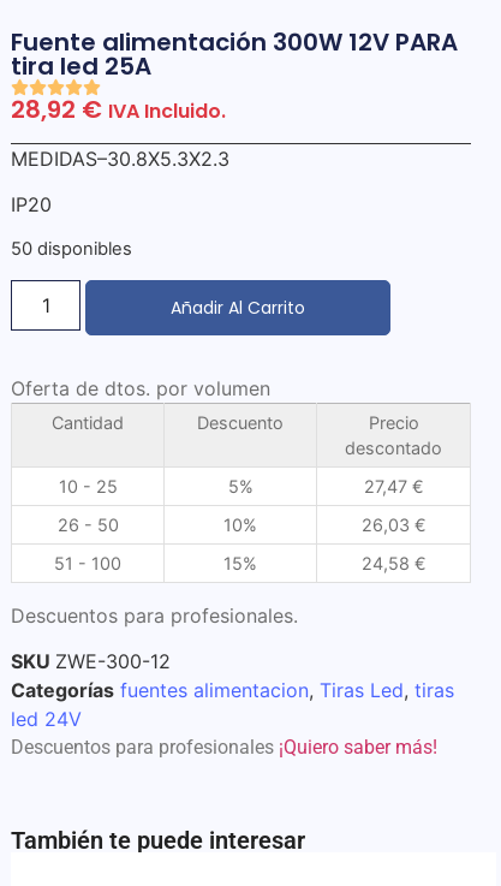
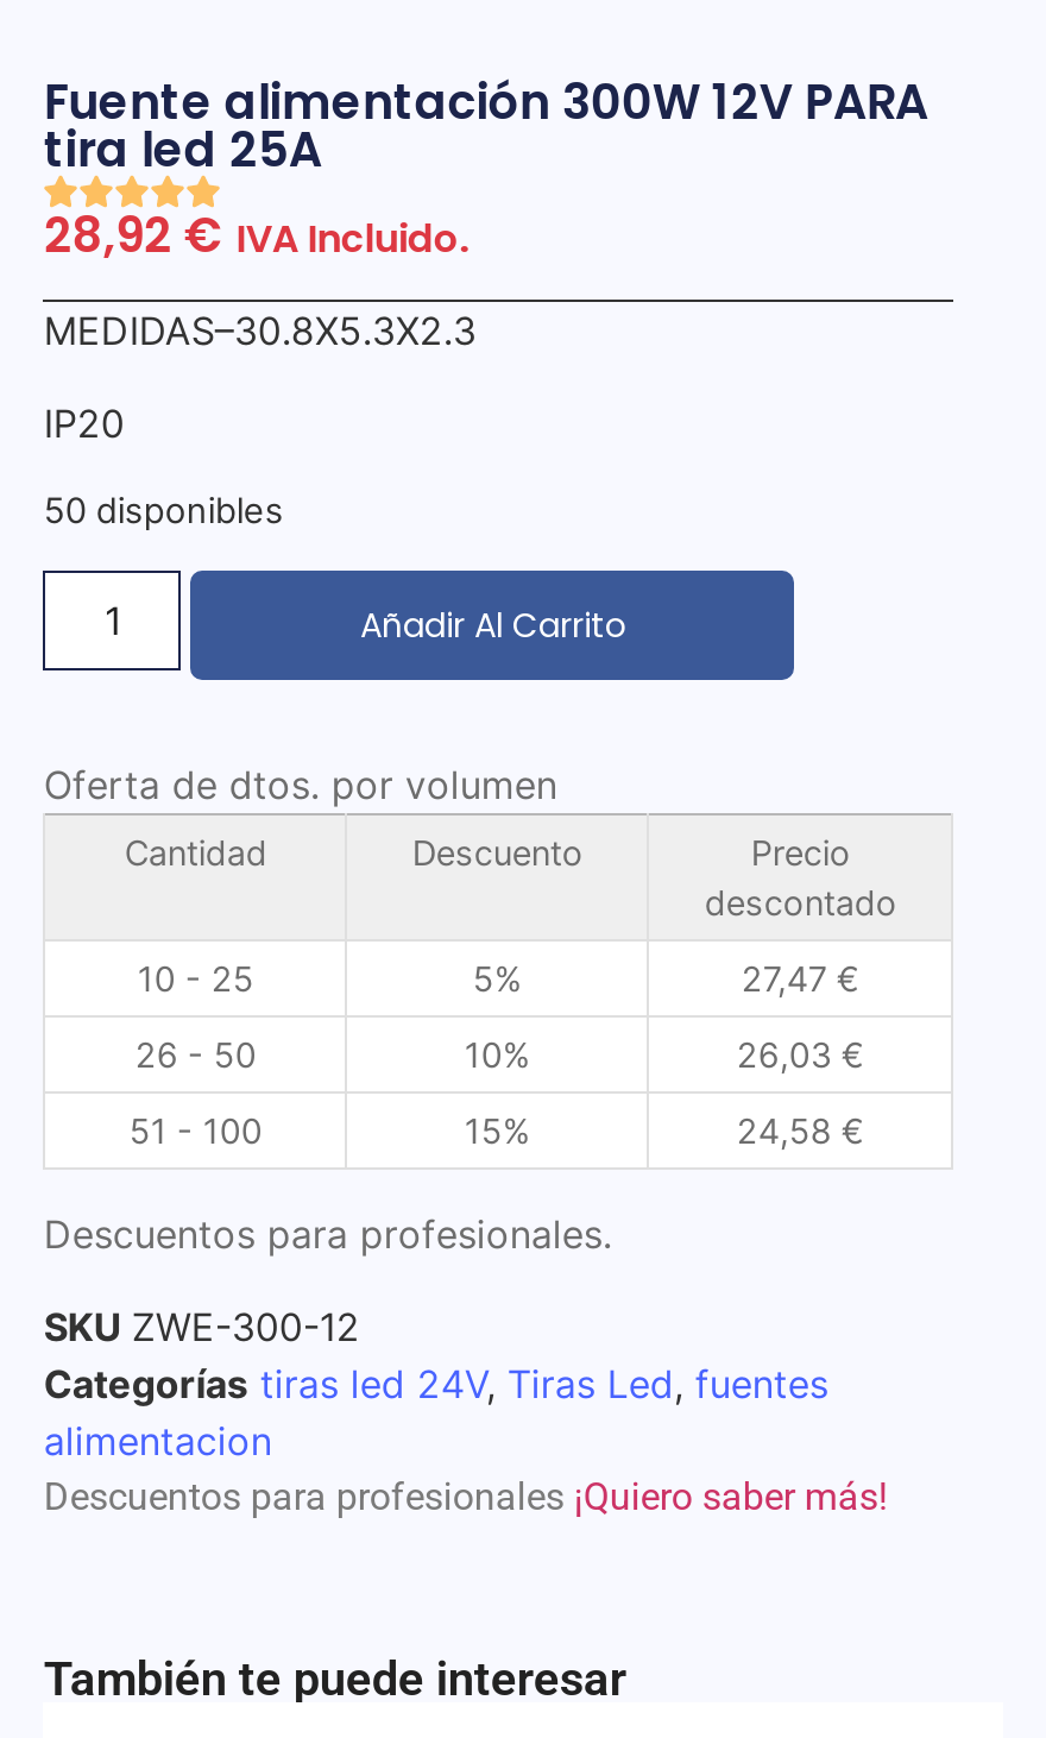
[11,678,455,731] Categorías fuentes alimentacion, Tiras Led, tiras | led 24V -> [44,1359,828,1464] Categorías tiras led 24V, Tiras Led, fuentes | alimentacion

